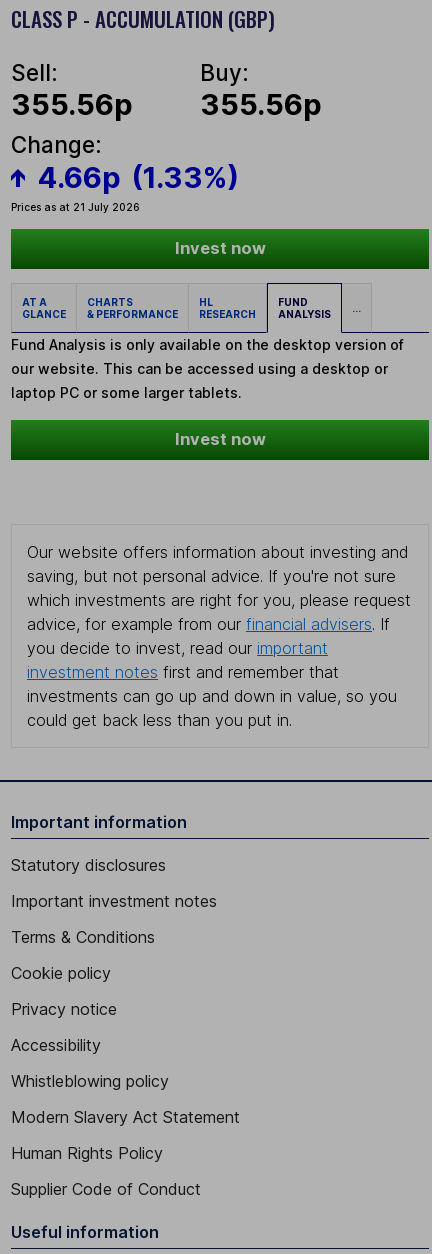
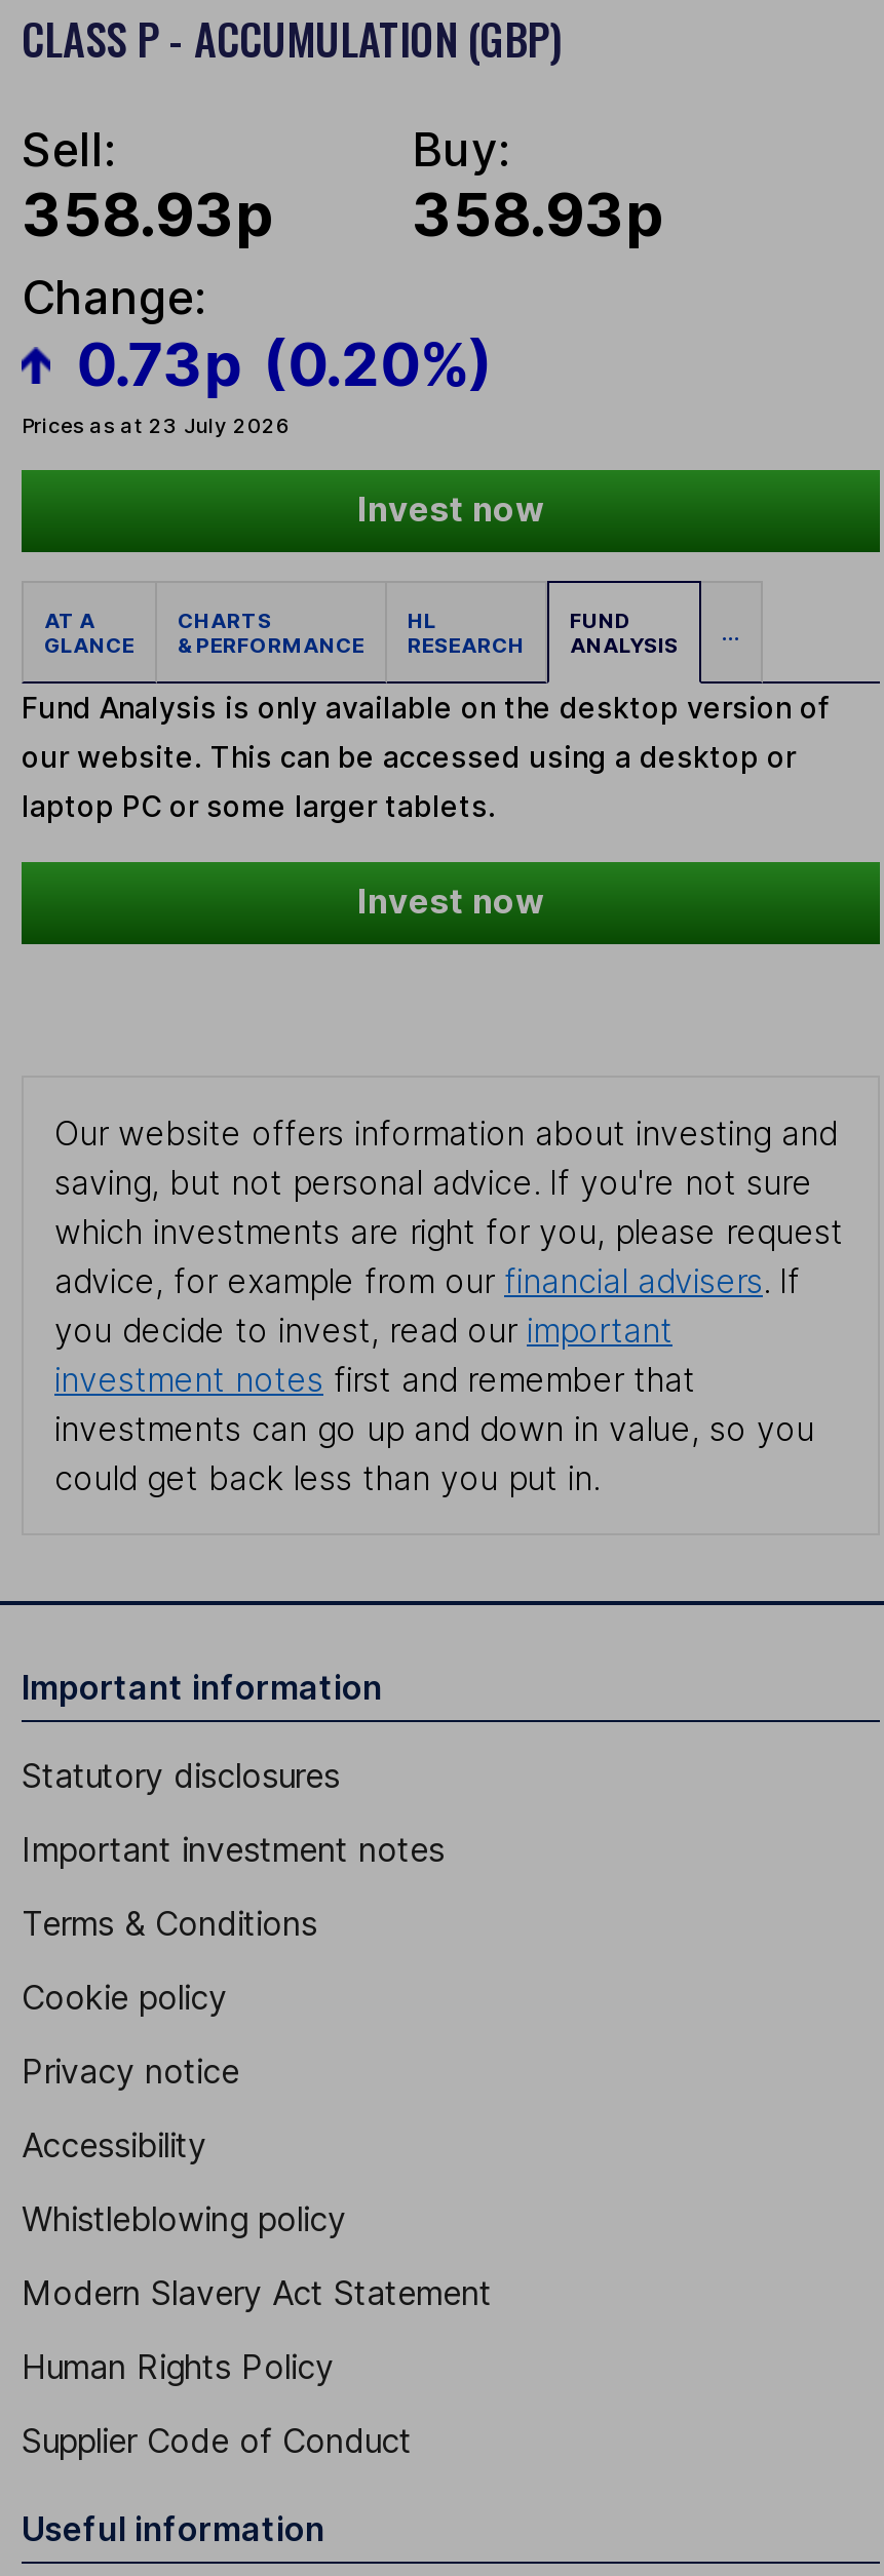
[11,87,133,122] 355.56p -> [22,180,274,251] 358.93p
[200,87,322,122] 355.56p -> [412,180,664,251] 358.93p
[11,160,239,213] 4.66p (1.33%) | Prices as at 21 July 2026 -> [22,328,493,437] 0.73p (0.20%) | Prices as at 23 July 2026

